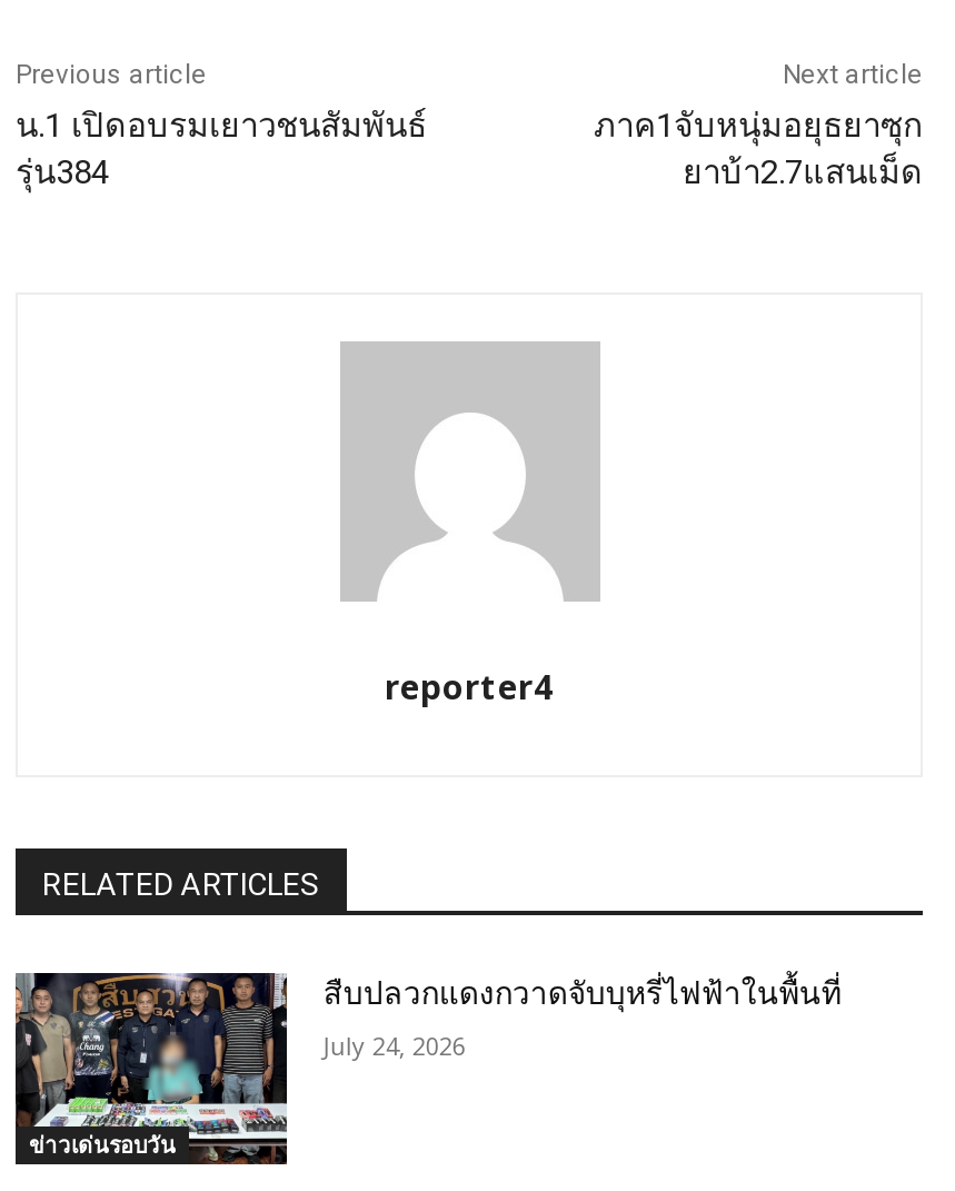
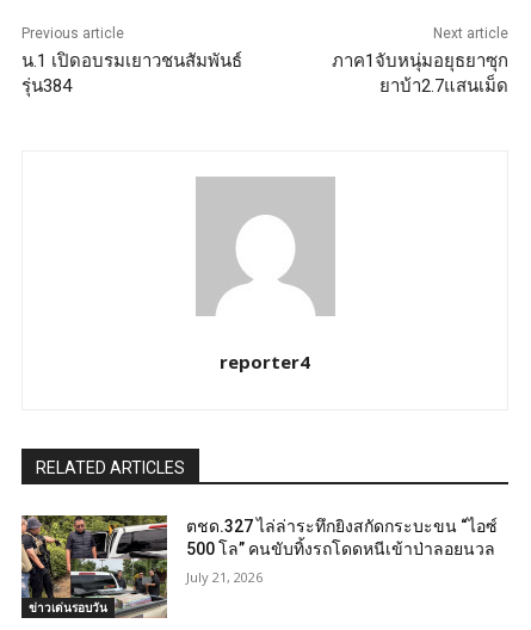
[13,971,841,1167] [image] | สืบปลวกแดงกวาดจับบุหรี่ไฟฟ้าในพื้นที่ -> [20,514,498,619] [image] | ตชด.327 ไล่ล่าระทึกยิงสกัดกระบะขน “ไอซ์ | 500 โล” คนขับทิ้งรถโดดหนีเข้าป่าลอยนวล
[323,1029,466,1062] July 24, 2026 -> [187,568,263,586] July 21, 2026

